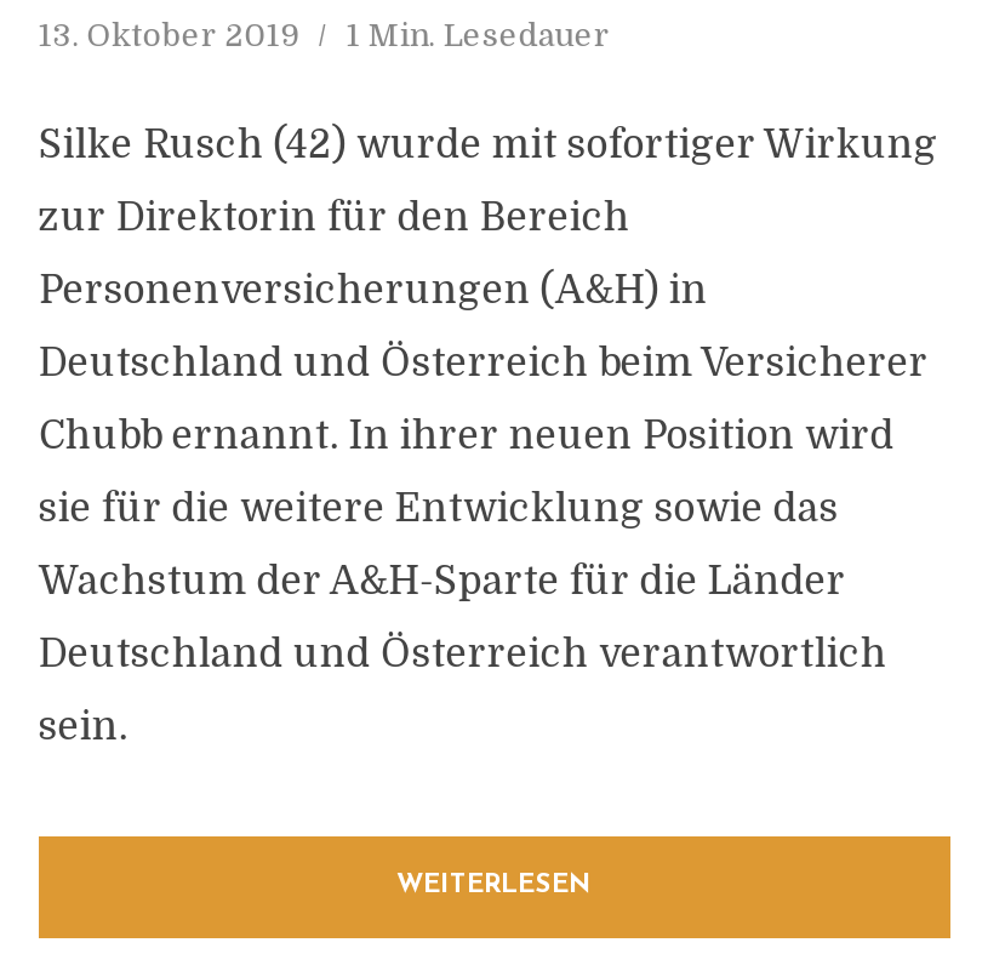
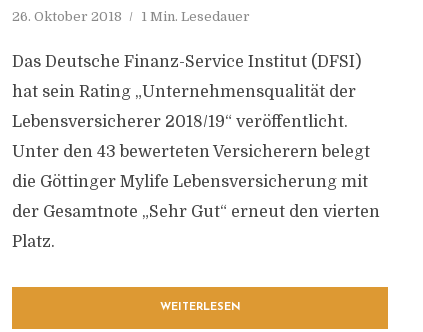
[38,17,611,53] 13. Oktober 2019 1 Min. Lesedauer -> [12,9,250,24] 26. Oktober 2018 1 Min. Lesedauer
[38,124,938,749] Silke Rusch (42) wurde mit sofortiger Wirkung | zur Direktorin für den Bereich | Personenversicherungen (A&H) in | Deutschland und Österreich beim Versicherer | Chubb ernannt. In ihrer neuen Position wird | sie für die weitere Entwicklung sowie das | Wachstum der A&H-Sparte für die Länder | Deutschland und Österreich verantwortlich | sein. -> [12,53,380,251] Das Deutsche Finanz-Service Institut (DFSI) | hat sein Rating „Unternehmensqualität der | Lebensversicherer 2018/19“ veröffentlicht. | Unter den 43 bewerteten Versicherern belegt | die Göttinger Mylife Lebensversicherung mit | der Gesamtnote „Sehr Gut“ erneut den vierten | Platz.

